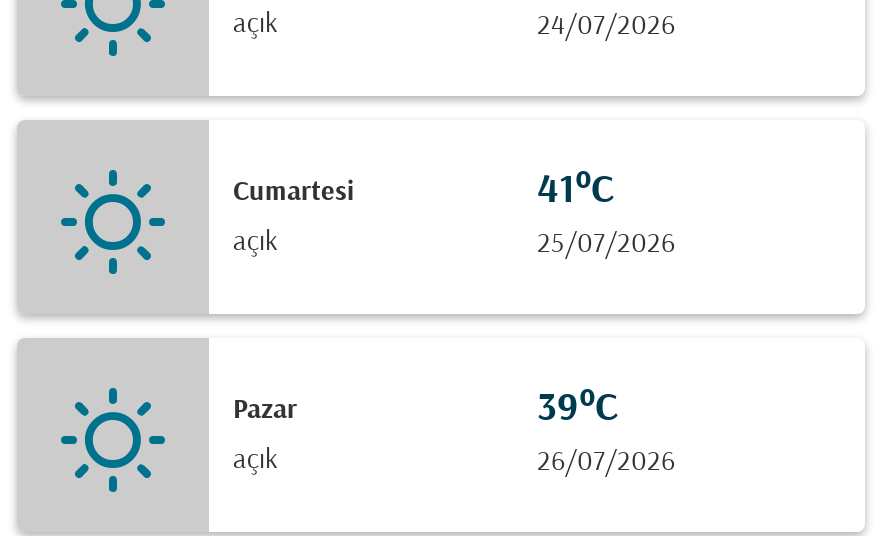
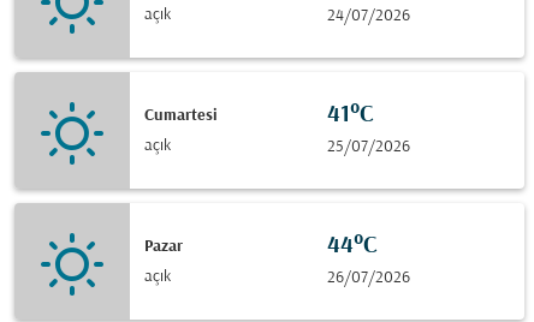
[537,388,619,432] 39°C -> [327,233,378,260] 44°C

